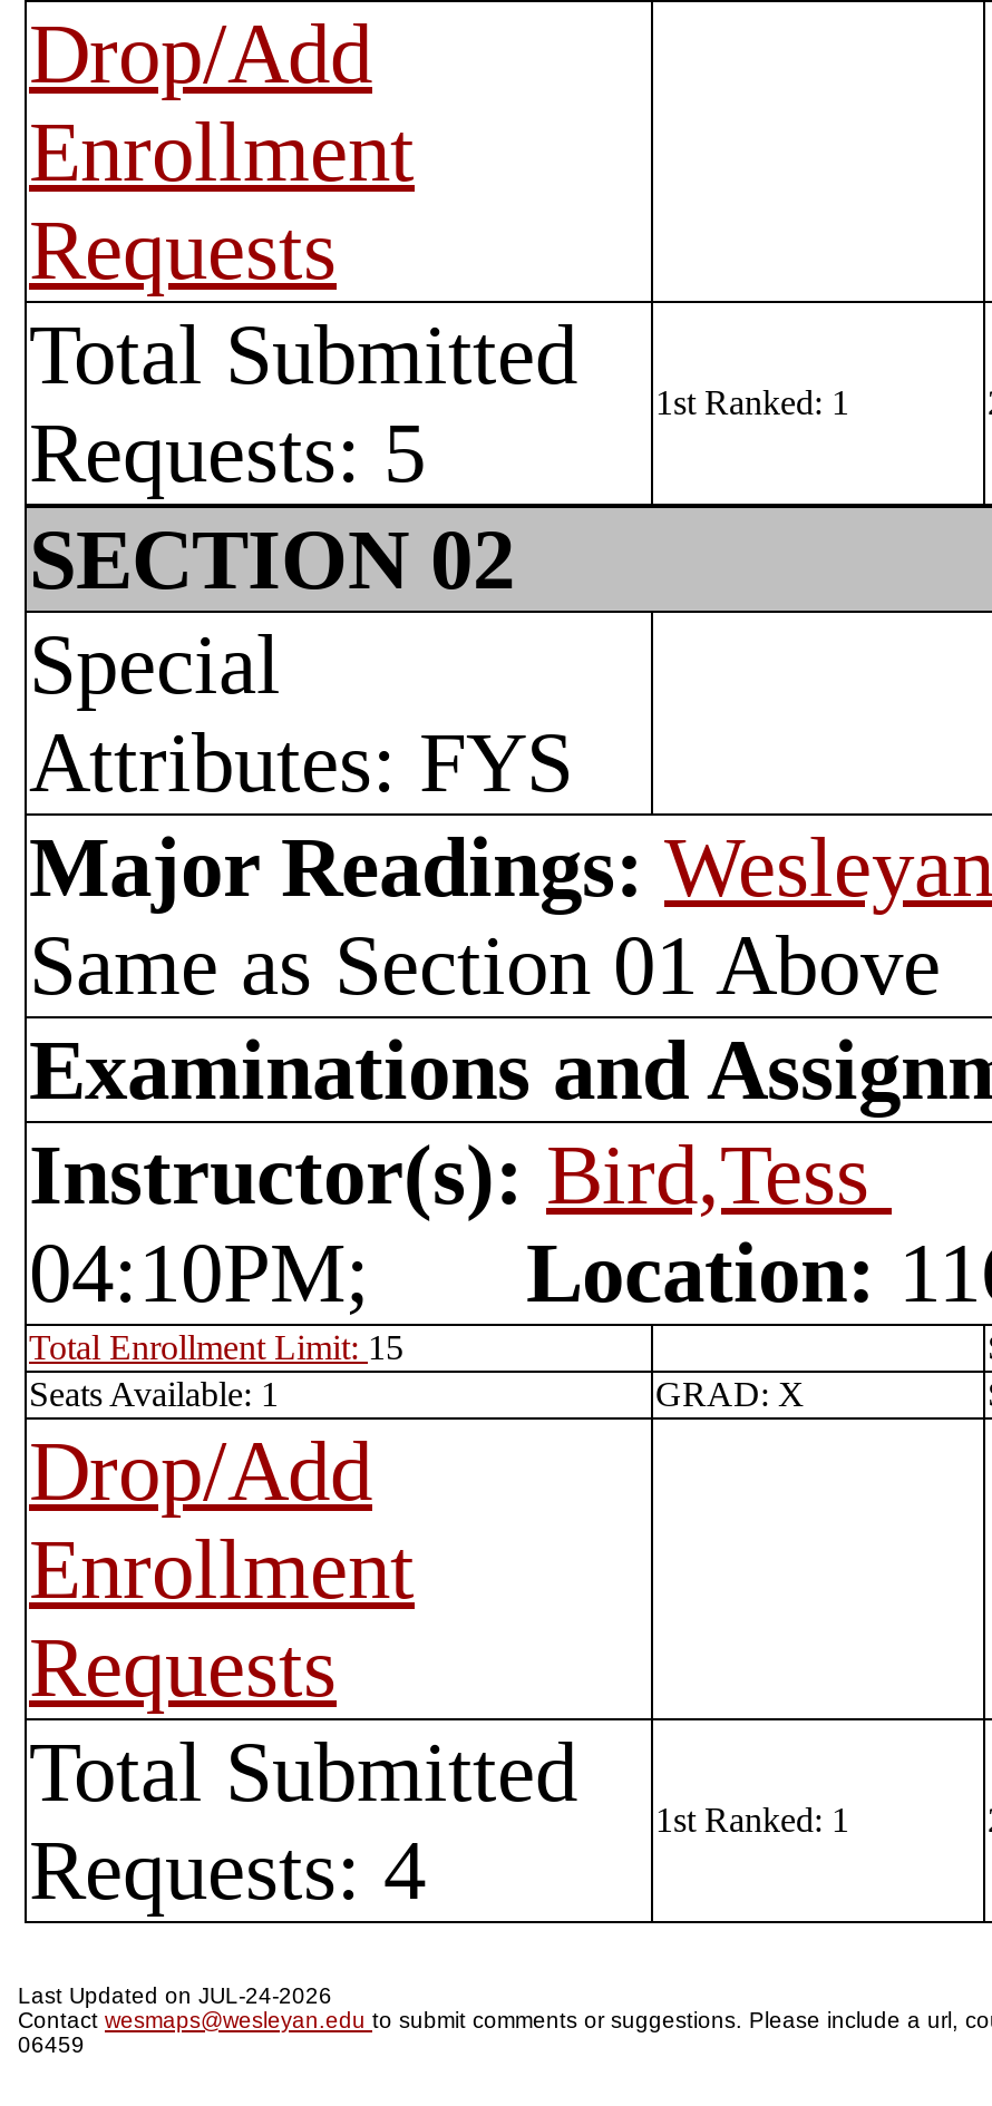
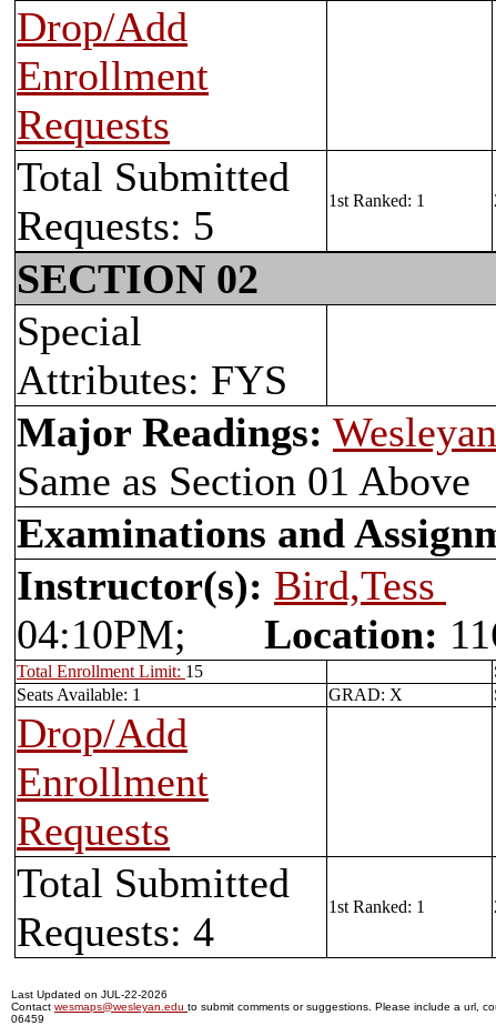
[18,1983,332,2008] Last Updated on JUL-24-2026 -> [11,988,168,1000] Last Updated on JUL-22-2026

